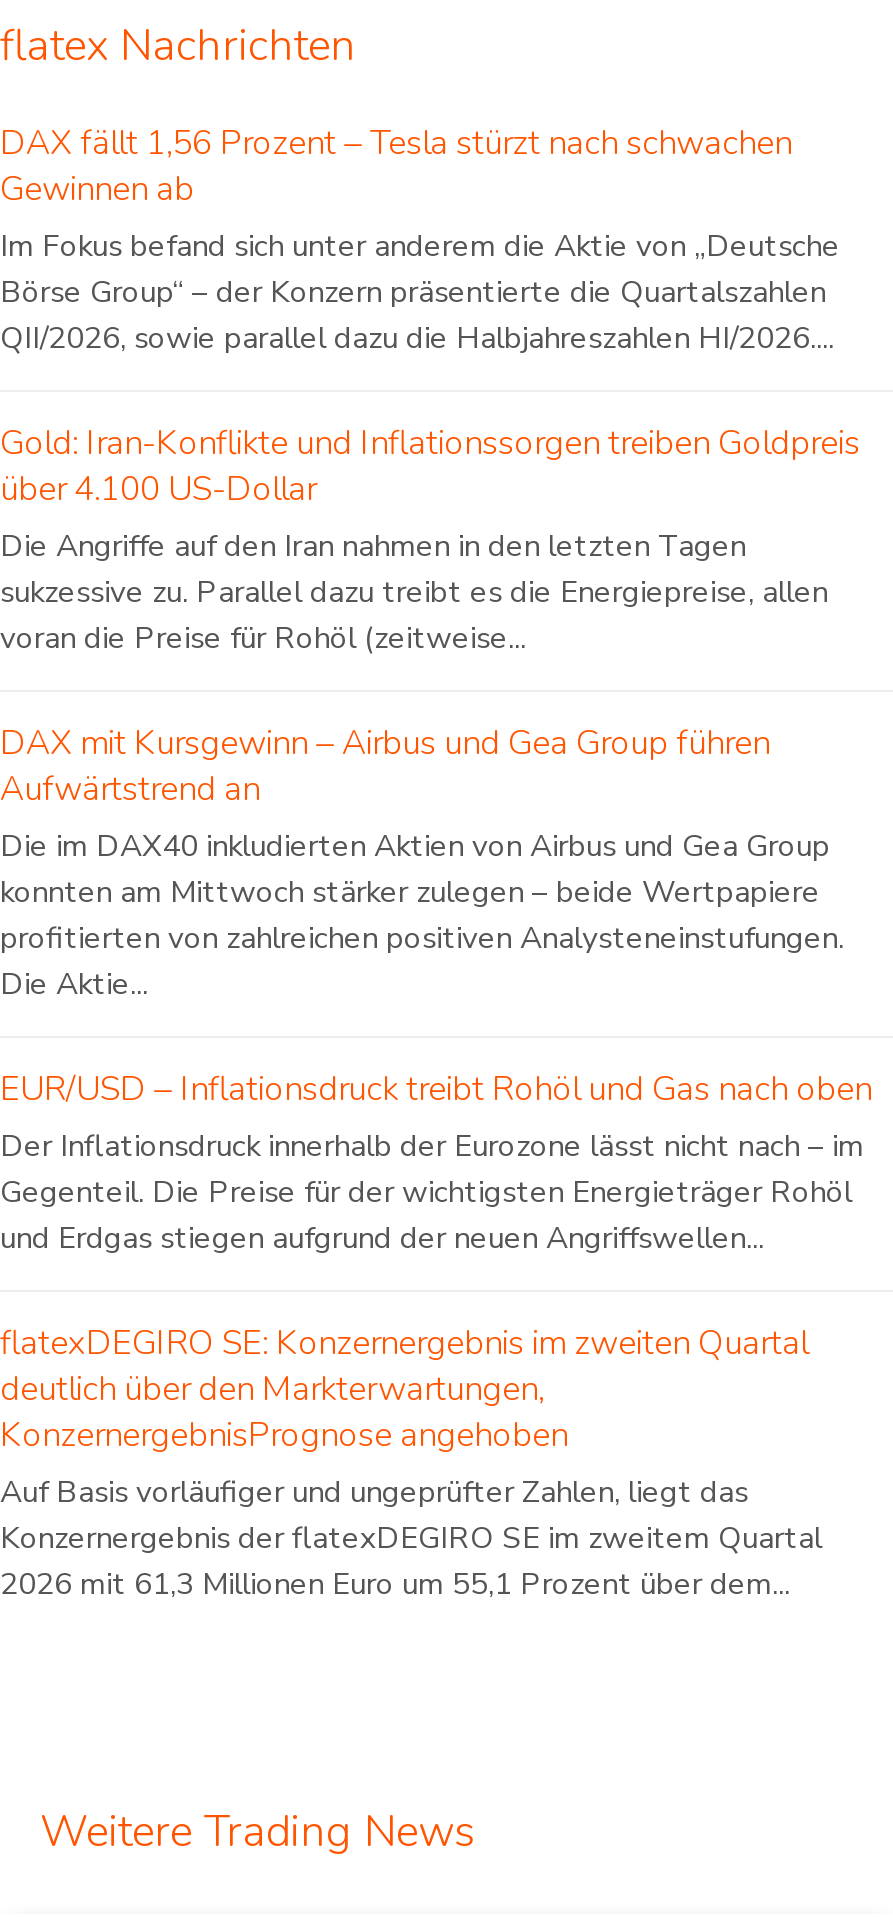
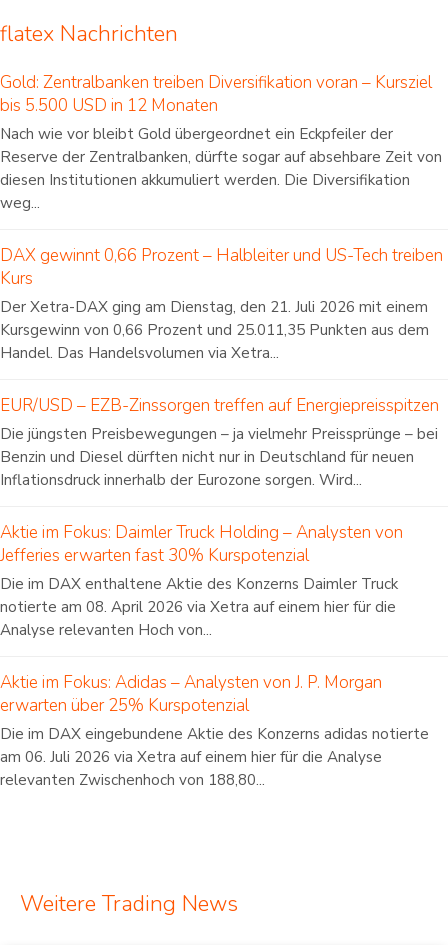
[0,121,840,359] DAX fällt 1,56 Prozent – Tesla stürzt nach schwachen | Gewinnen ab | Im Fokus befand sich unter anderem die Aktie von „Deutsche | Börse Group“ – der Konzern präsentierte die Quartalszahlen | QII/2026, sowie parallel dazu die Halbjahreszahlen HI/2026.... -> [0,71,442,213] Gold: Zentralbanken treiben Diversifikation voran – Kursziel | bis 5.500 USD in 12 Monaten | Nach wie vor bleibt Gold übergeordnet ein Eckpfeiler der | Reserve der Zentralbanken, dürfte sogar auf absehbare Zeit von | diesen Institutionen akkumuliert werden. Die Diversifikation | weg...
[0,421,860,659] Gold: Iran-Konflikte und Inflationssorgen treiben Goldpreis | über 4.100 US-Dollar | Die Angriffe auf den Iran nahmen in den letzten Tagen | sukzessive zu. Parallel dazu treibt es die Energiepreise, allen | voran die Preise für Rohöl (zeitweise... -> [0,244,443,363] DAX gewinnt 0,66 Prozent – Halbleiter und US-Tech treiben | Kurs | Der Xetra-DAX ging am Dienstag, den 21. Juli 2026 mit einem | Kursgewinn von 0,66 Prozent und 25.011,35 Punkten aus dem | Handel. Das Handelsvolumen via Xetra...
[0,721,844,1005] DAX mit Kursgewinn – Airbus und Gea Group führen | Aufwärtstrend an | Die im DAX40 inkludierten Aktien von Airbus und Gea Group | konnten am Mittwoch stärker zulegen – beide Wertpapiere | profitierten von zahlreichen positiven Analysteneinstufungen. | Die Aktie... -> [0,394,439,490] EUR/USD – EZB-Zinssorgen treffen auf Energiepreisspitzen | Die jüngsten Preisbewegungen – ja vielmehr Preissprünge – bei | Benzin und Diesel dürften nicht nur in Deutschland für neuen | Inflationsdruck innerhalb der Eurozone sorgen. Wird...
[0,1067,872,1259] EUR/USD – Inflationsdruck treibt Rohöl und Gas nach oben | Der Inflationsdruck innerhalb der Eurozone lässt nicht nach – im | Gegenteil. Die Preise für der wichtigsten Energieträger Rohöl | und Erdgas stiegen aufgrund der neuen Angriffswellen... -> [0,521,403,640] Aktie im Fokus: Daimler Truck Holding – Analysten von | Jefferies erwarten fast 30% Kurspotenzial | Die im DAX enthaltene Aktie des Konzerns Daimler Truck | notierte am 08. April 2026 via Xetra auf einem hier für die | Analyse relevanten Hoch von...
[0,1321,822,1605] flatexDEGIRO SE: Konzernergebnis im zweiten Quartal | deutlich über den Markterwartungen, | KonzernergebnisPrognose angehoben | Auf Basis vorläufiger und ungeprüfter Zahlen, liegt das | Konzernergebnis der flatexDEGIRO SE im zweitem Quartal | 2026 mit 61,3 Millionen Euro um 55,1 Prozent über dem... -> [0,671,429,790] Aktie im Fokus: Adidas – Analysten von J. P. Morgan | erwarten über 25% Kurspotenzial | Die im DAX eingebundene Aktie des Konzerns adidas notierte | am 06. Juli 2026 via Xetra auf einem hier für die Analyse | relevanten Zwischenhoch von 188,80...

